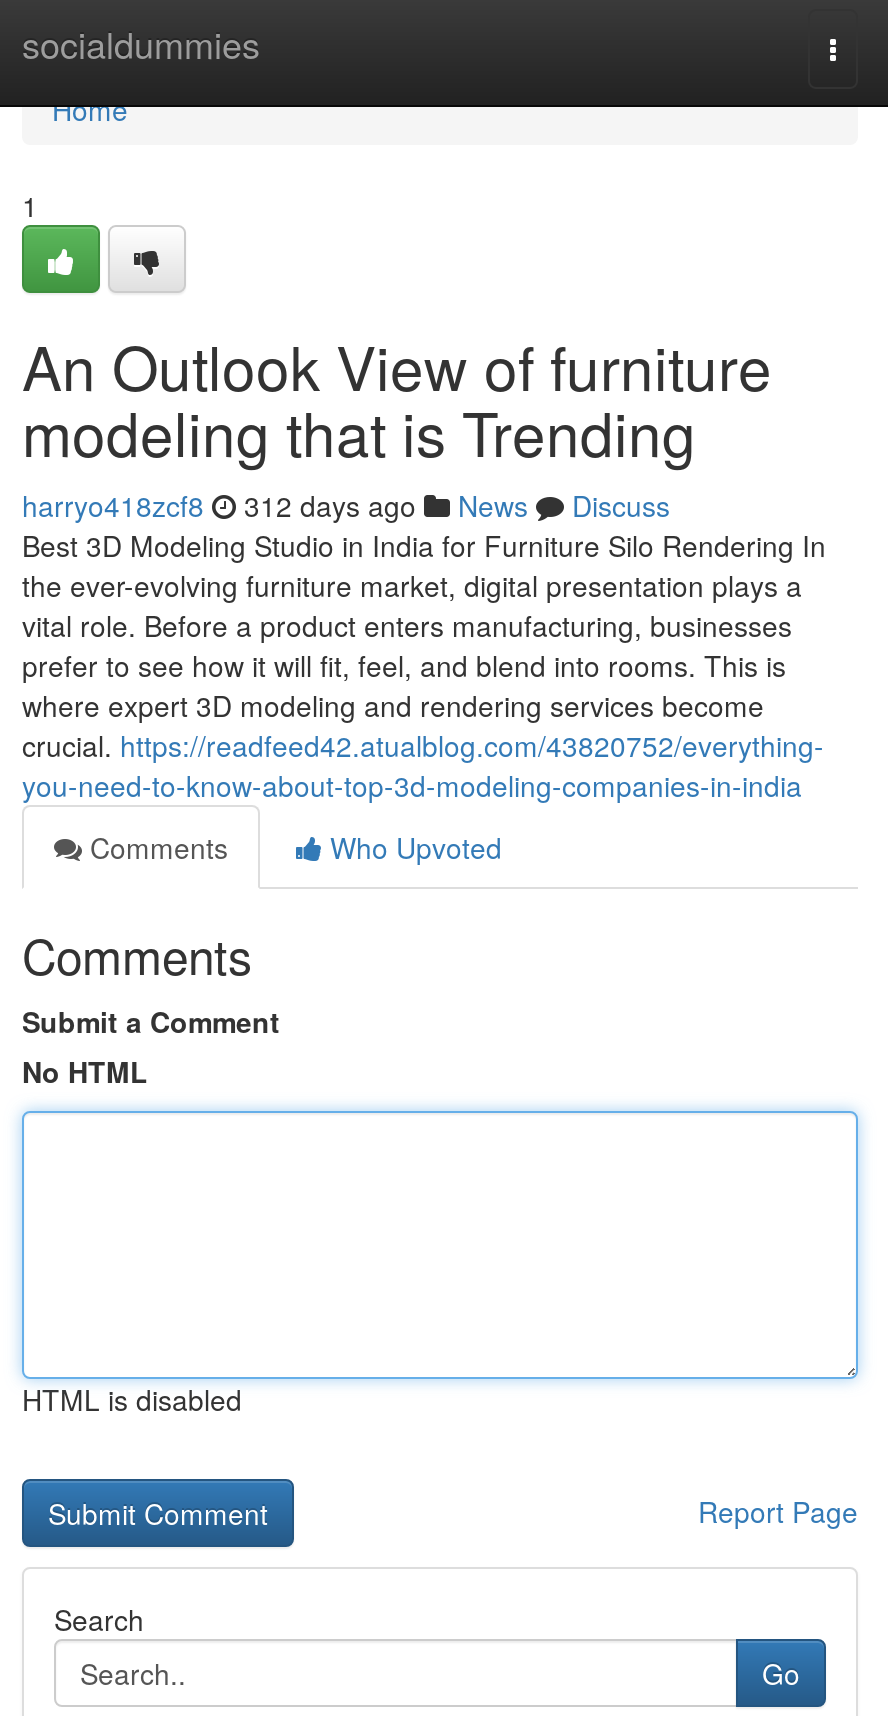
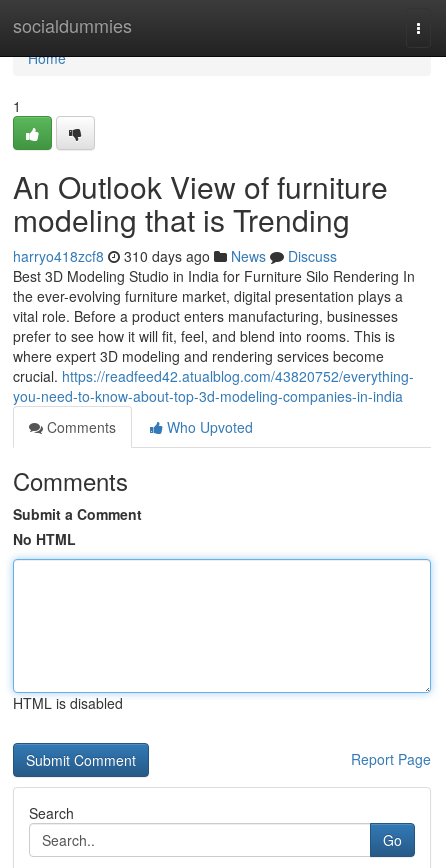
[22,485,670,525] harryo418zcf8 312 days ago News Discuss -> [13,246,337,266] harryo418zcf8 310 days ago News Discuss

